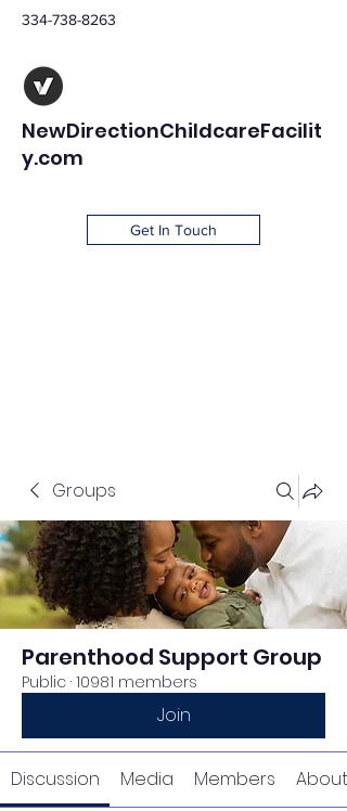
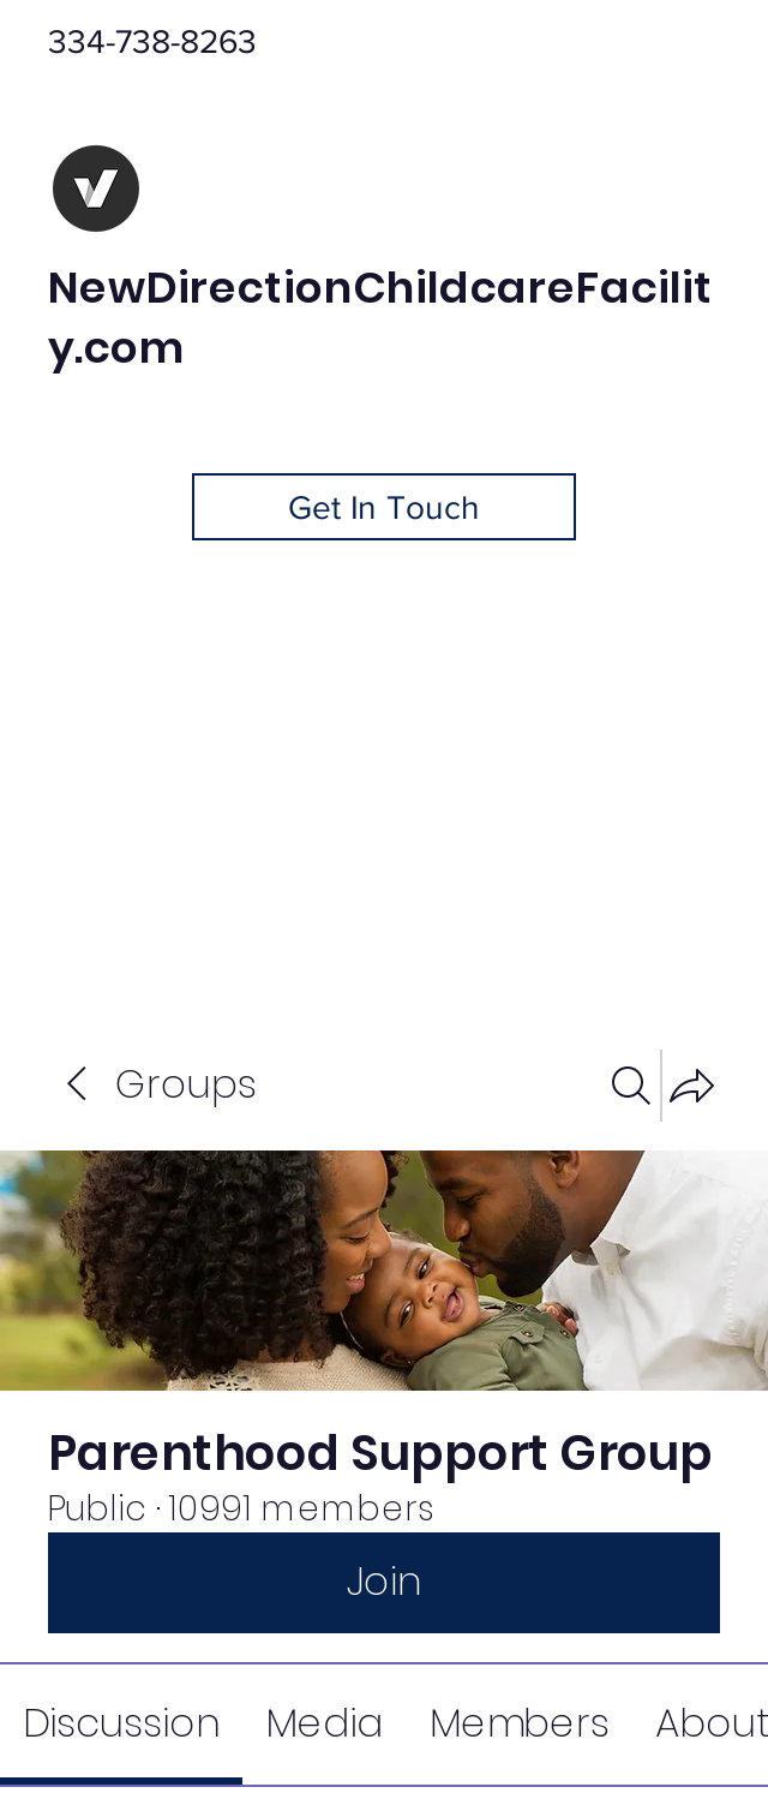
[22,671,197,693] Public 10981 members -> [48,1484,437,1532] Public 10991 members

